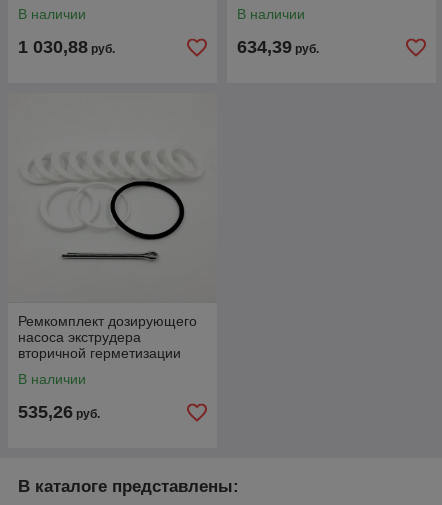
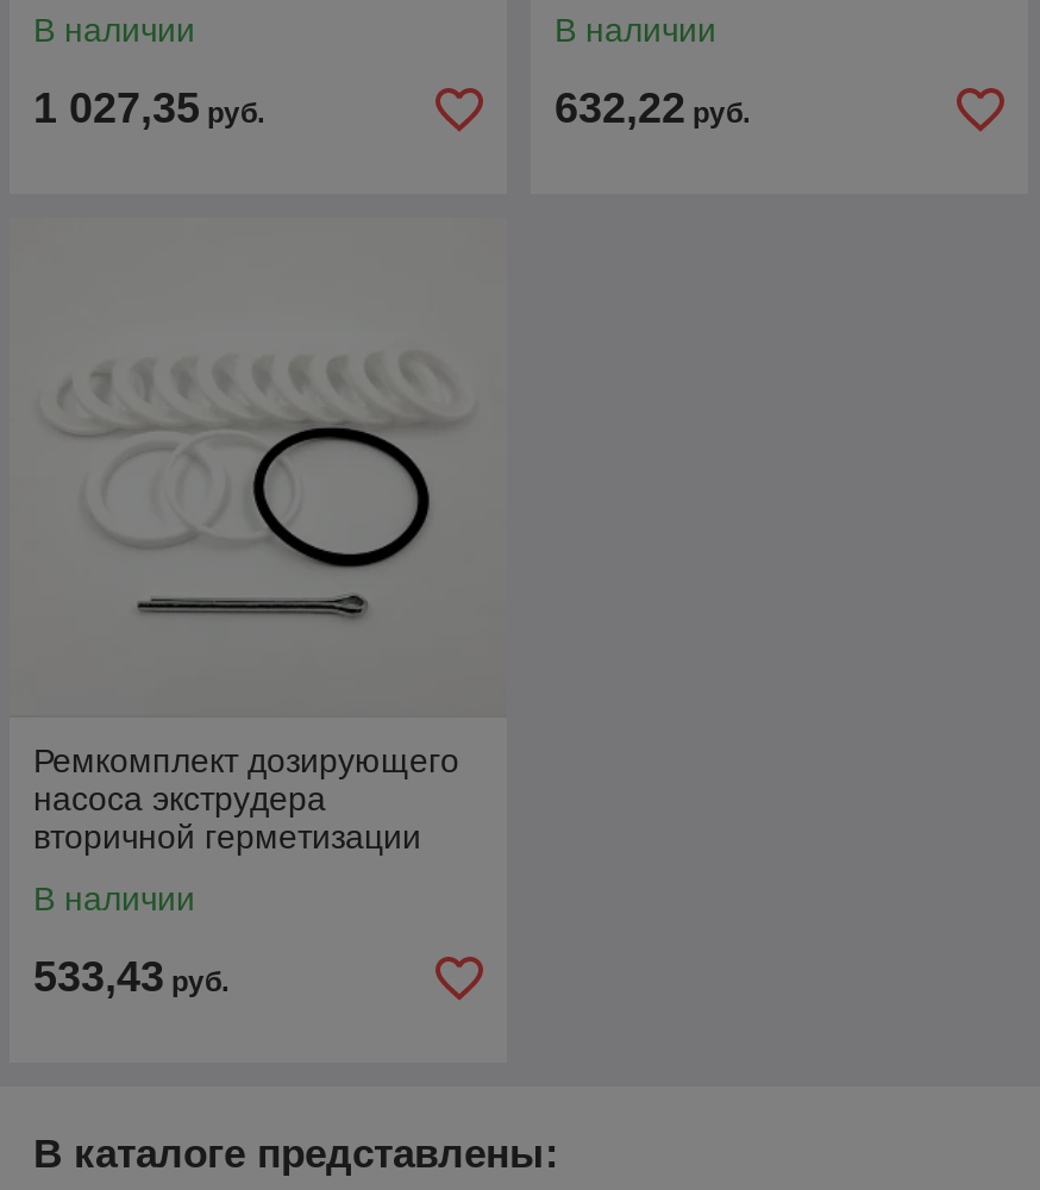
[18,37,115,57] 1 030,88 руб. -> [33,84,264,132] 1 027,35 руб.
[237,37,319,57] 634,39 руб. -> [555,84,750,132] 632,22 руб.
[18,402,100,422] 535,26 руб. -> [33,953,228,1001] 533,43 руб.

